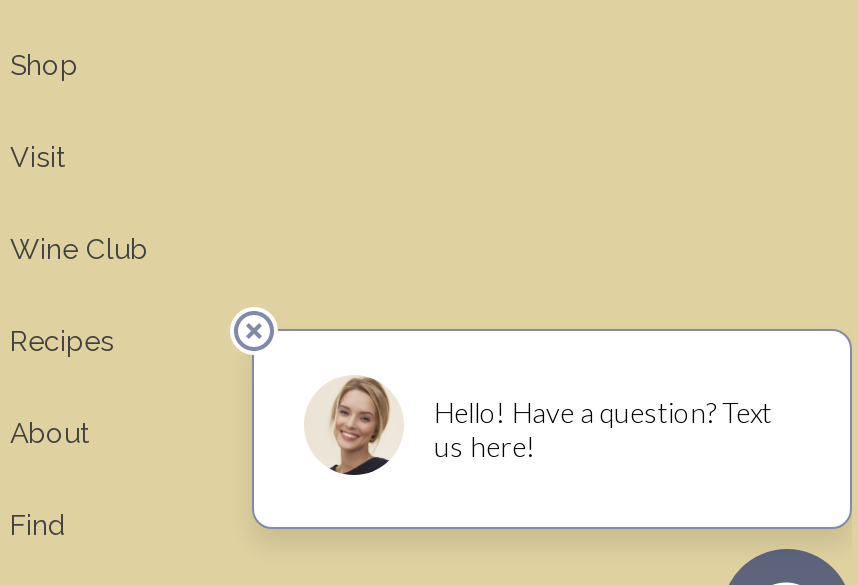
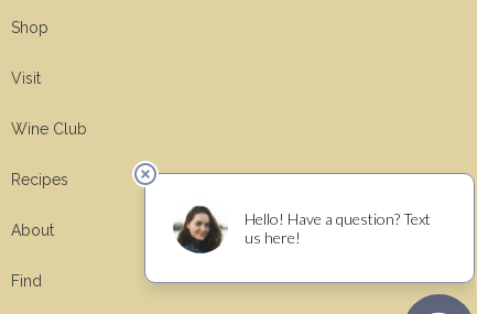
[304,375,402,475] [image] -> [172,199,228,253] [image]

